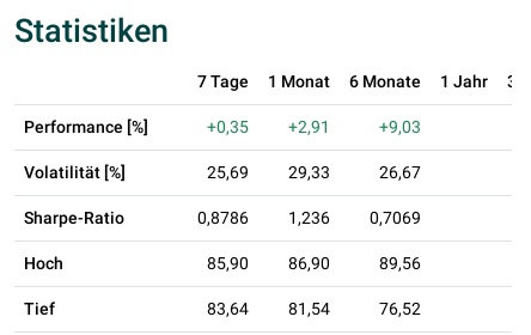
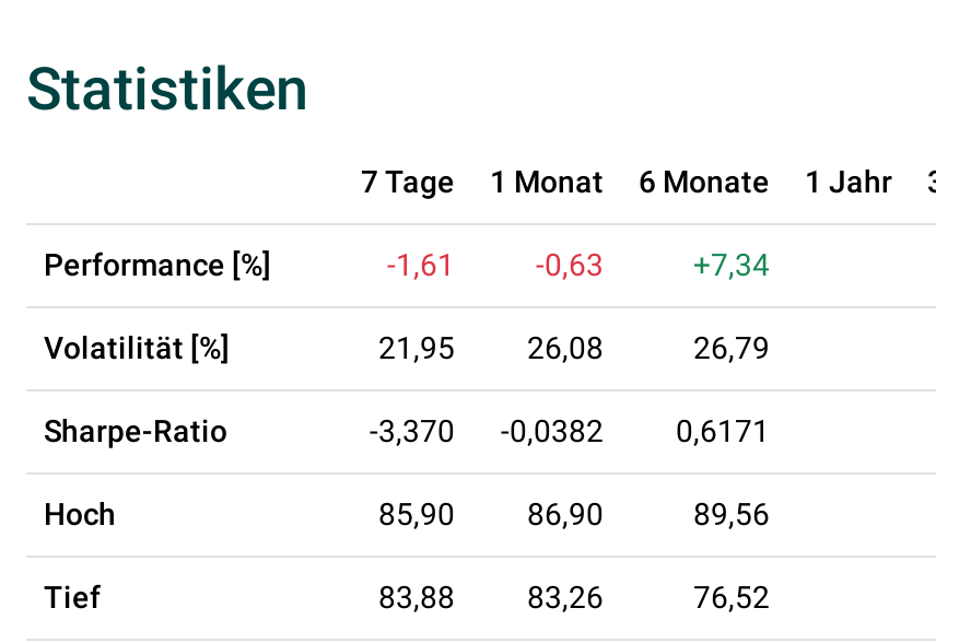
[207,118,249,137] +0,35 -> [387,248,455,283] -1,61
[288,118,330,137] +2,91 -> [536,248,604,283] -0,63
[379,118,421,137] +9,03 -> [693,248,770,283] +7,34
[207,163,249,182] 25,69 -> [378,331,455,366] 21,95
[288,163,330,182] 29,33 -> [527,331,604,366] 26,08
[379,163,421,182] 26,67 -> [693,331,770,366] 26,79
[197,209,249,228] 0,8786 -> [370,414,455,449] -3,370
[288,209,330,228] 1,236 -> [501,414,604,449] -0,0382
[370,209,421,228] 0,7069 -> [676,414,770,449] 0,6171
[207,299,249,319] 83,64 -> [378,580,455,615] 83,88
[288,299,330,319] 81,54 -> [527,580,604,615] 83,26

